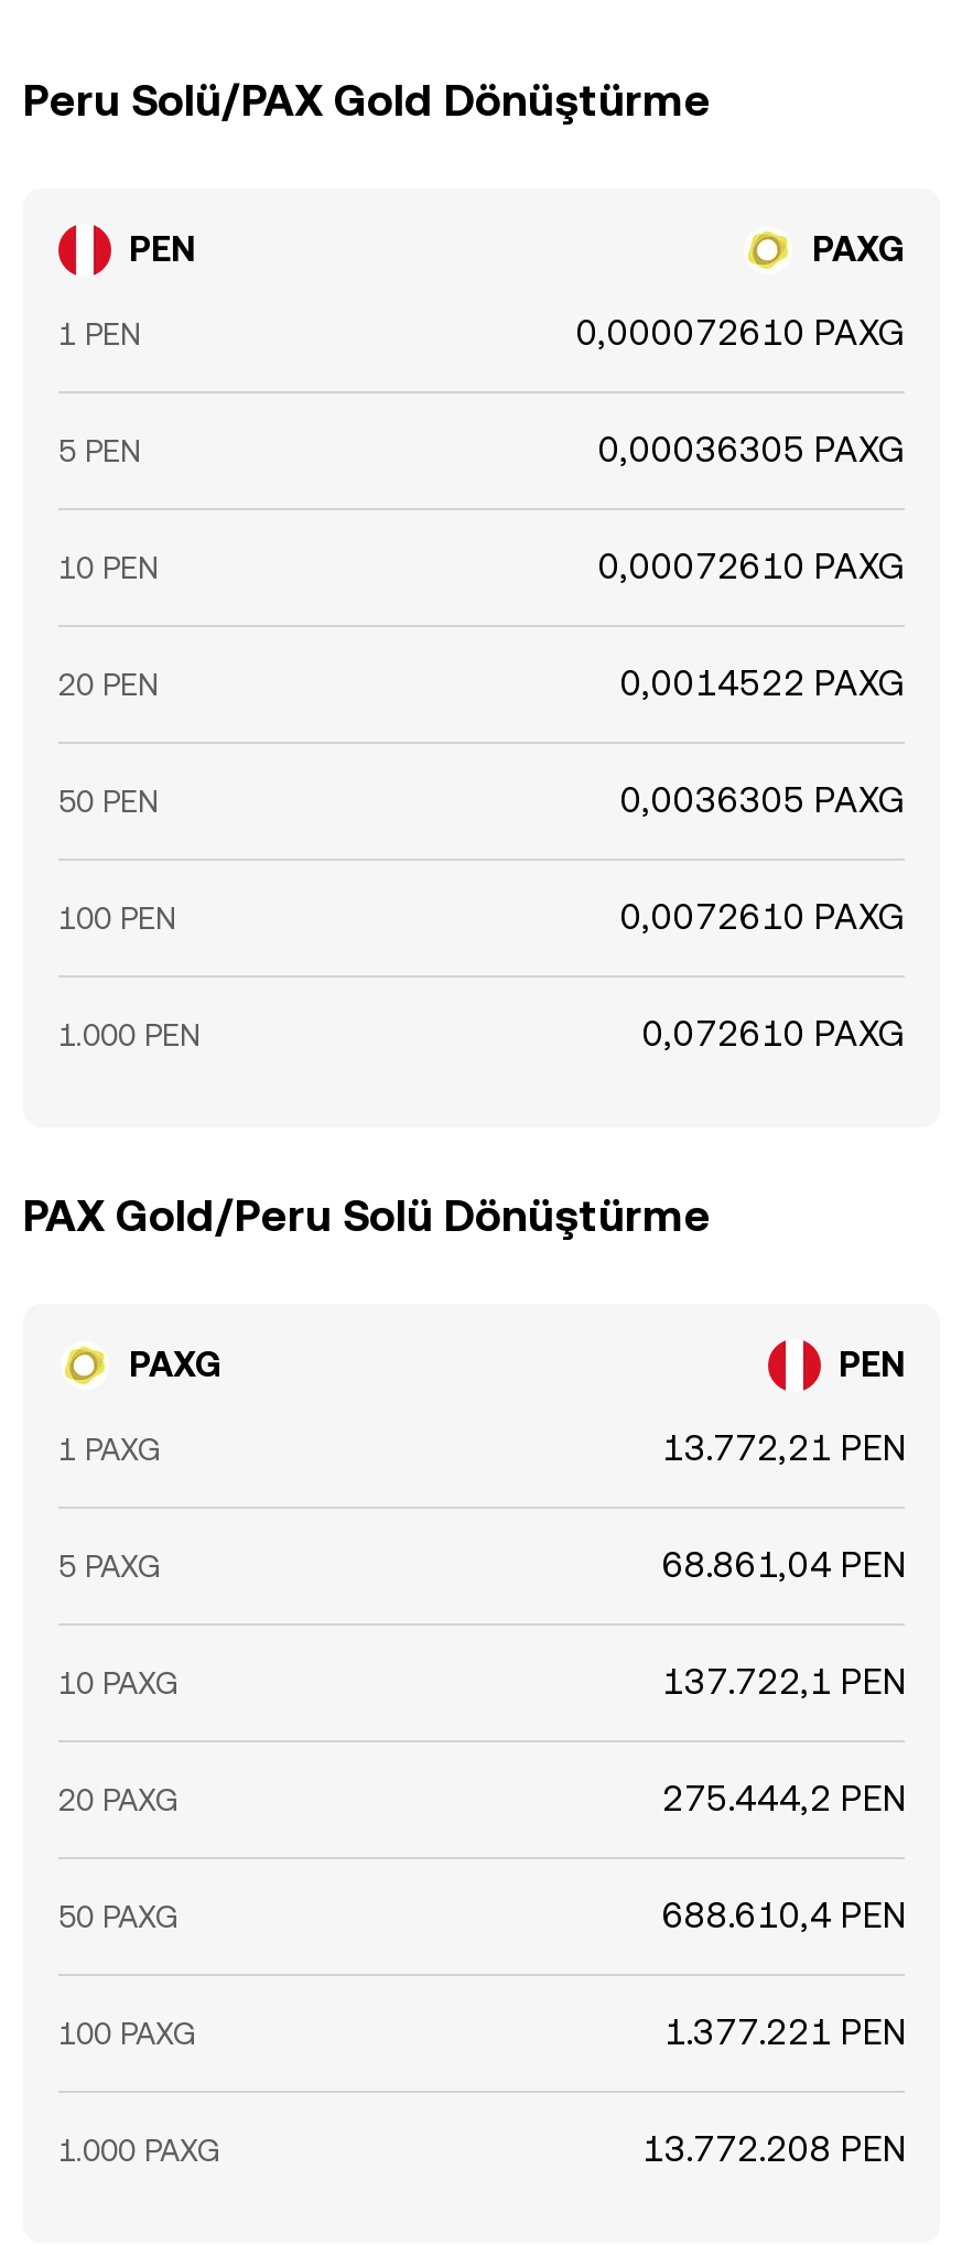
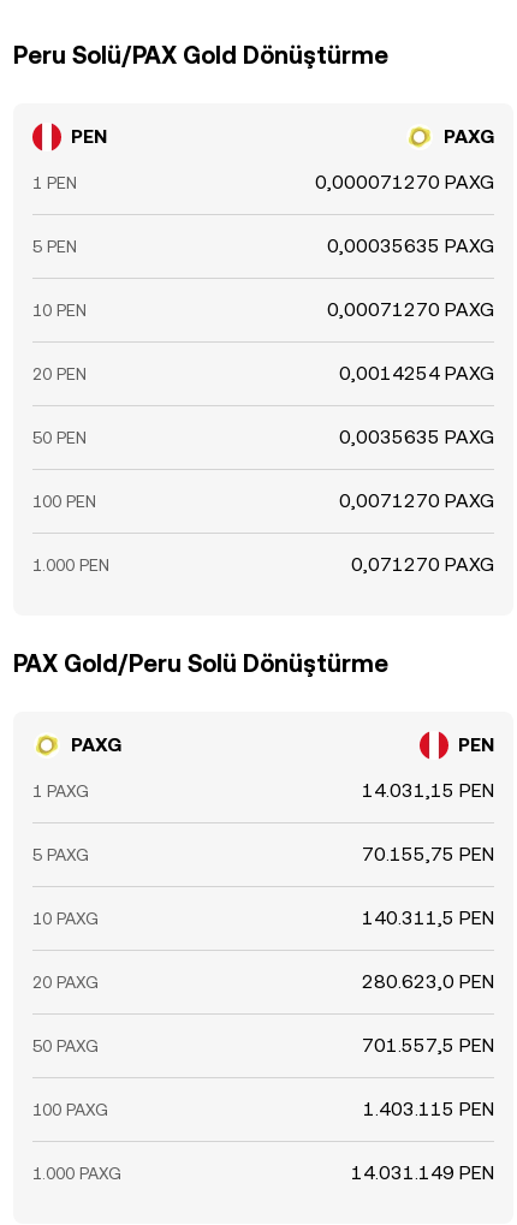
[576,312,905,354] 0,000072610 PAXG -> [315,171,494,194] 0,000071270 PAXG
[598,429,905,471] 0,00036305 PAXG -> [327,234,494,257] 0,00035635 PAXG
[598,546,905,587] 0,00072610 PAXG -> [327,298,494,321] 0,00071270 PAXG
[620,662,905,704] 0,0014522 PAXG -> [339,362,494,385] 0,0014254 PAXG
[620,779,905,821] 0,0036305 PAXG -> [339,426,494,448] 0,0035635 PAXG
[620,896,905,938] 0,0072610 PAXG -> [339,489,494,512] 0,0071270 PAXG
[642,1013,905,1055] 0,072610 PAXG -> [351,553,494,576] 0,071270 PAXG
[662,1427,905,1469] 13.772,21 PEN -> [362,779,494,802] 14.031,15 PEN
[662,1544,905,1586] 68.861,04 PEN -> [362,843,494,866] 70.155,75 PEN
[662,1661,905,1703] 137.722,1 PEN -> [362,906,494,929] 140.311,5 PEN
[662,1778,905,1820] 275.444,2 PEN -> [362,970,494,993] 280.623,0 PEN
[662,1895,905,1936] 688.610,4 PEN -> [362,1034,494,1057] 701.557,5 PEN
[664,2011,905,2053] 1.377.221 PEN -> [363,1098,494,1120] 1.403.115 PEN
[642,2128,905,2170] 13.772.208 PEN -> [351,1161,494,1184] 14.031.149 PEN

